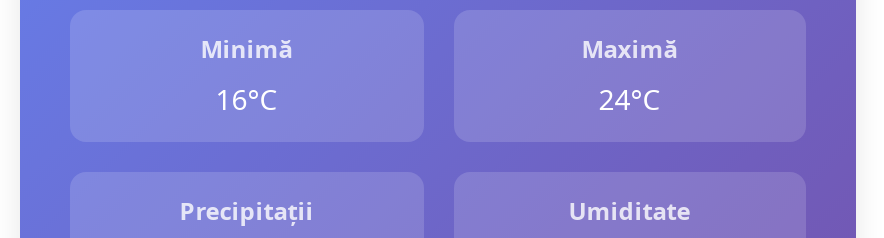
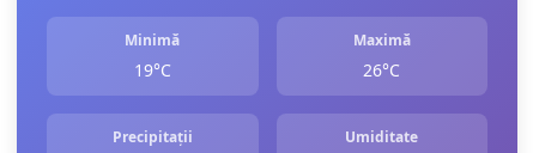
[216,81,278,119] 16°C -> [134,59,171,82] 19°C
[598,81,660,119] 24°C -> [363,59,400,82] 26°C

